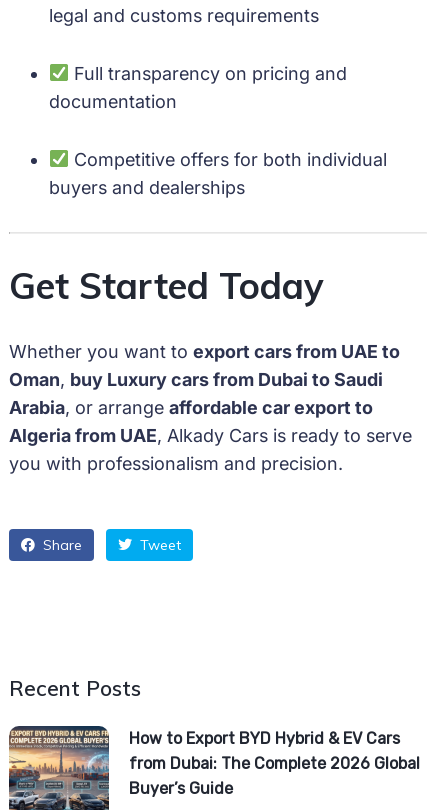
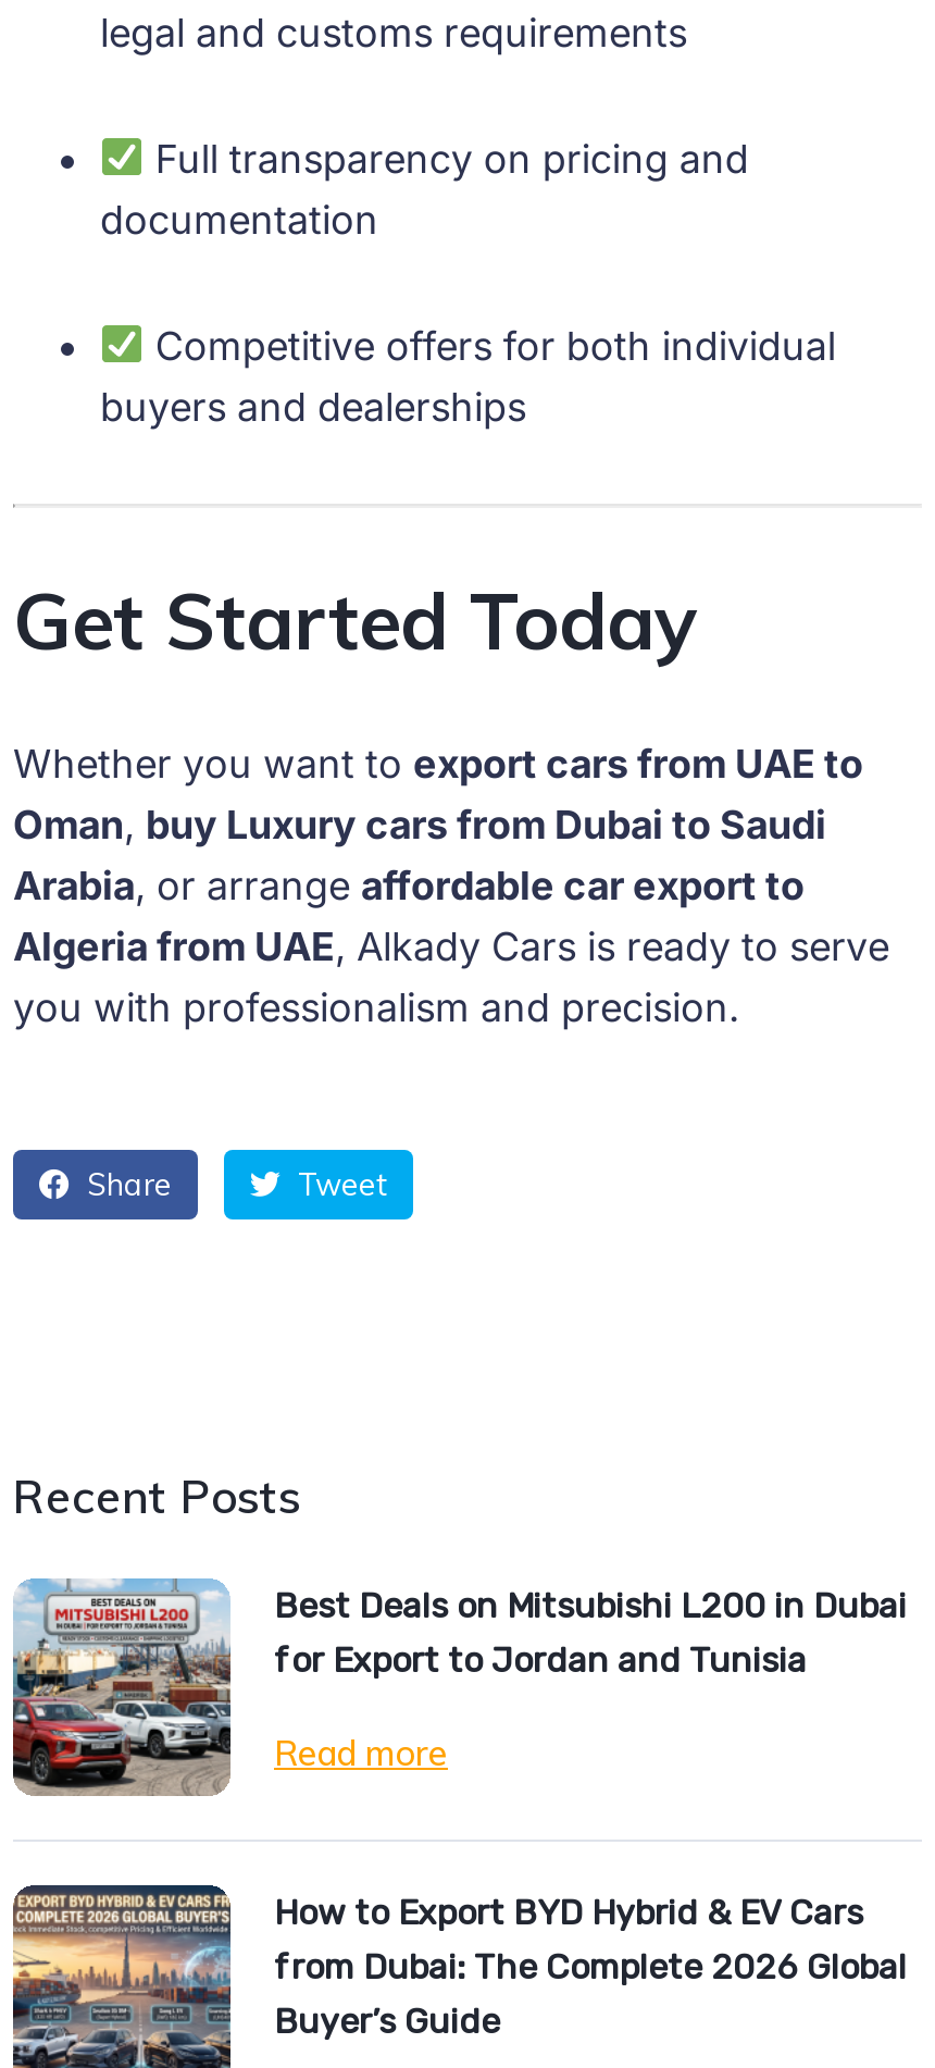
none -> [11,1576,907,1798] [image] | Best Deals on Mitsubishi L200 in Dubai | for Export to Jordan and Tunisia | Read more

